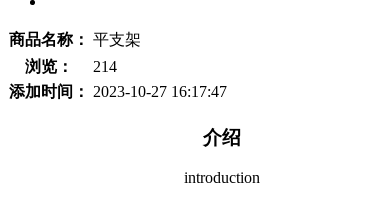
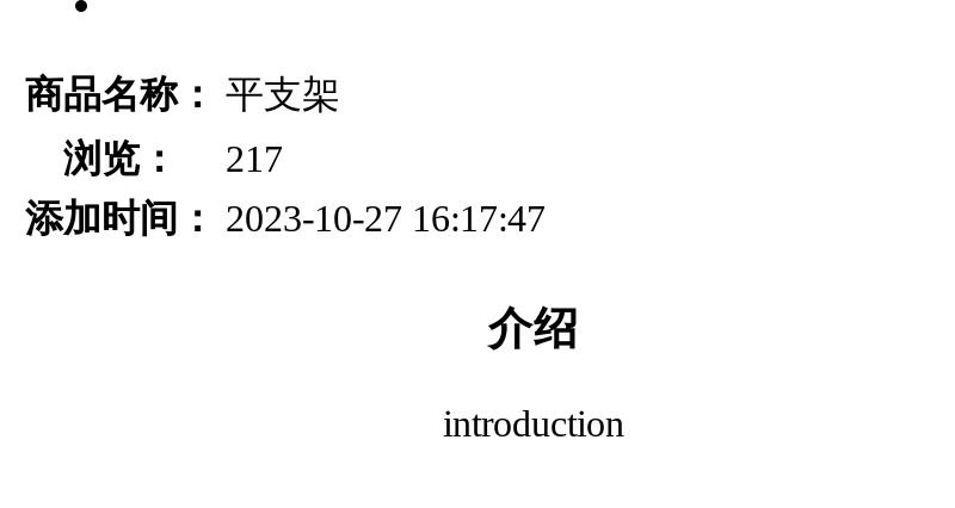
[25,58,117,75] 浏览： 214 -> [63,138,283,179] 浏览： 217

